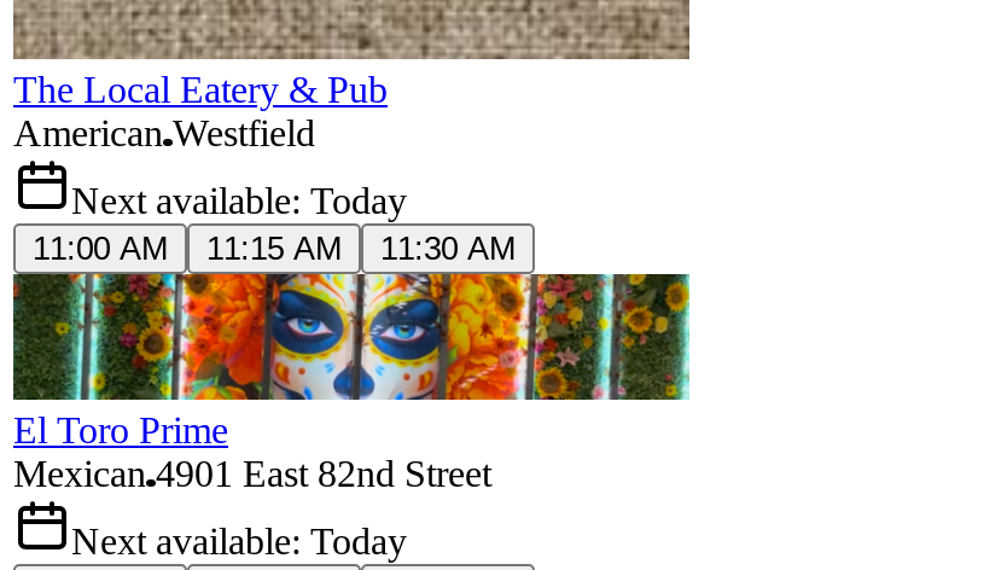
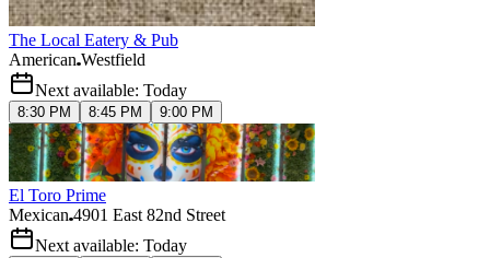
[33,231,516,267] 11:00 AM | 11:15 AM | 11:30 AM -> [17,104,213,121] 8:30 PM | 8:45 PM | 9:00 PM

